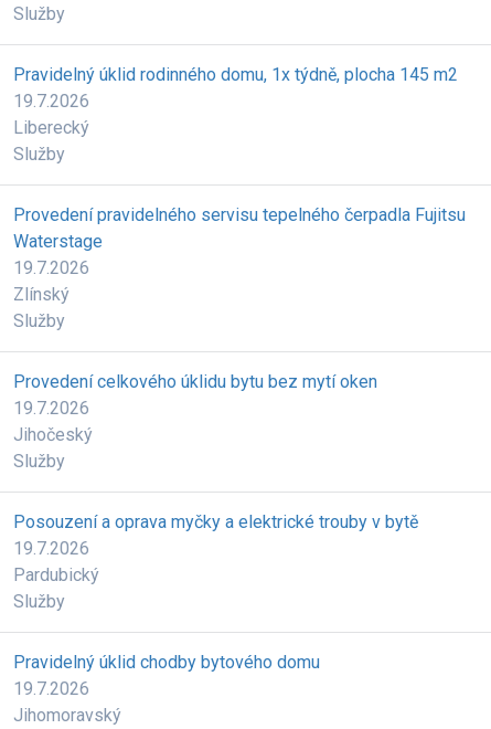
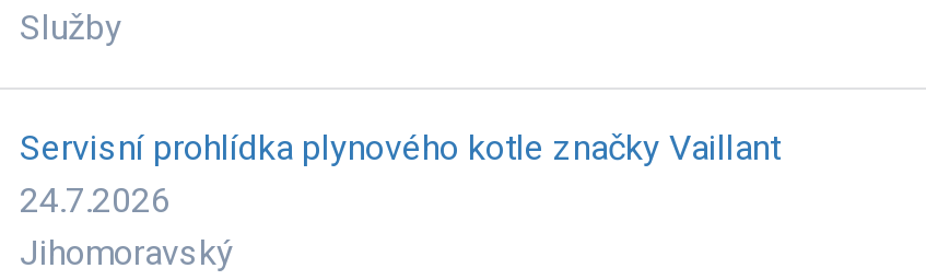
[13,64,466,699] Pravidelný úklid rodinného domu, 1x týdně, plocha 145 m2 | 19.7.2026 | Liberecký | Služby | Provedení pravidelného servisu tepelného čerpadla Fujitsu | Waterstage | 19.7.2026 | Zlínský | Služby | Provedení celkového úklidu bytu bez mytí oken | 19.7.2026 | Jihočeský | Služby | Posouzení a oprava myčky a elektrické trouby v bytě | 19.7.2026 | Pardubický | Služby | Pravidelný úklid chodby bytového domu | 19.7.2026 -> [20,127,781,221] Servisní prohlídka plynového kotle značky Vaillant | 24.7.2026

